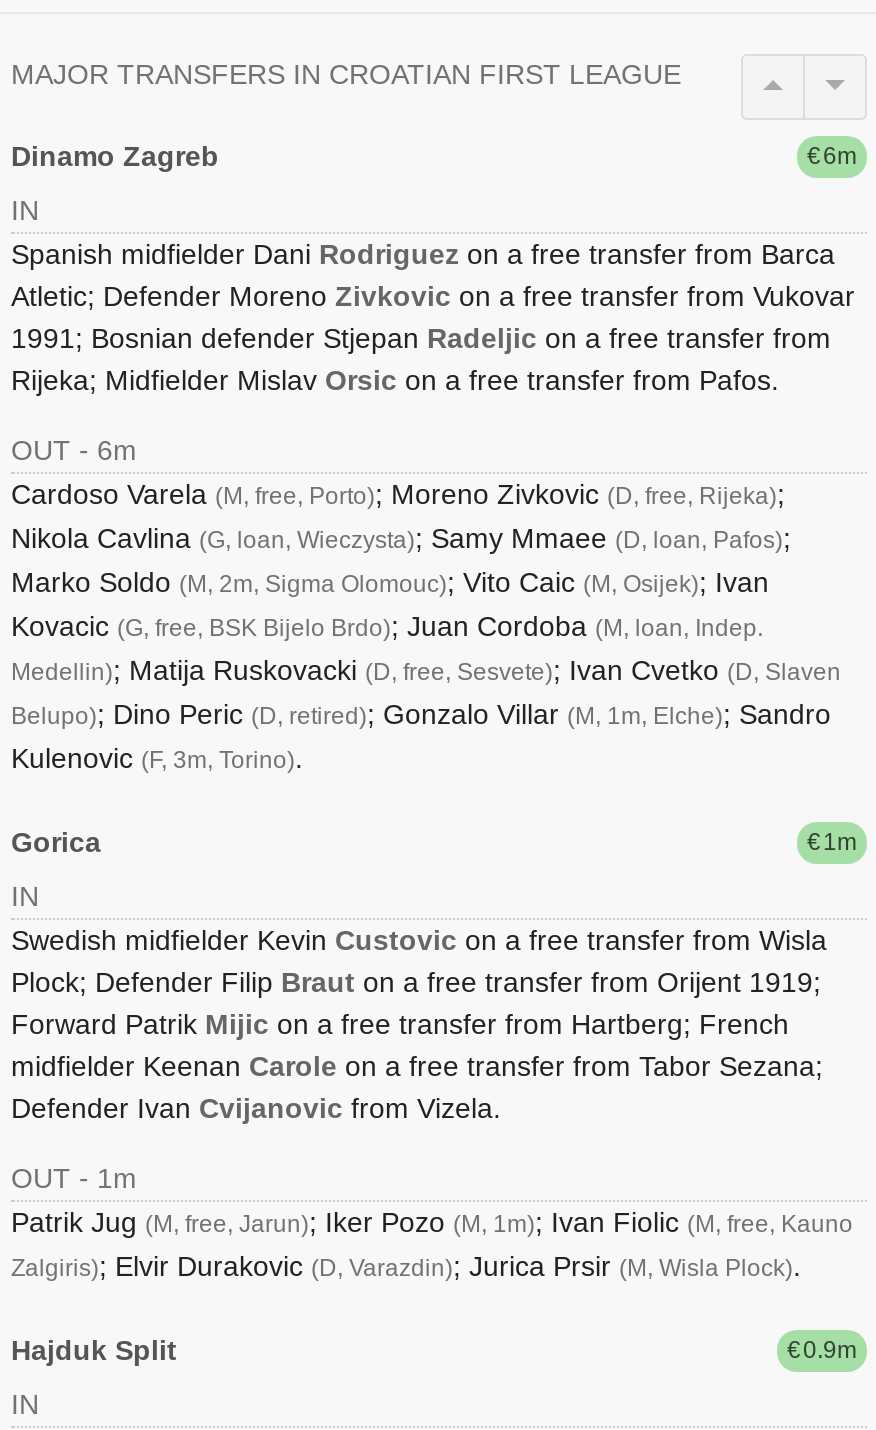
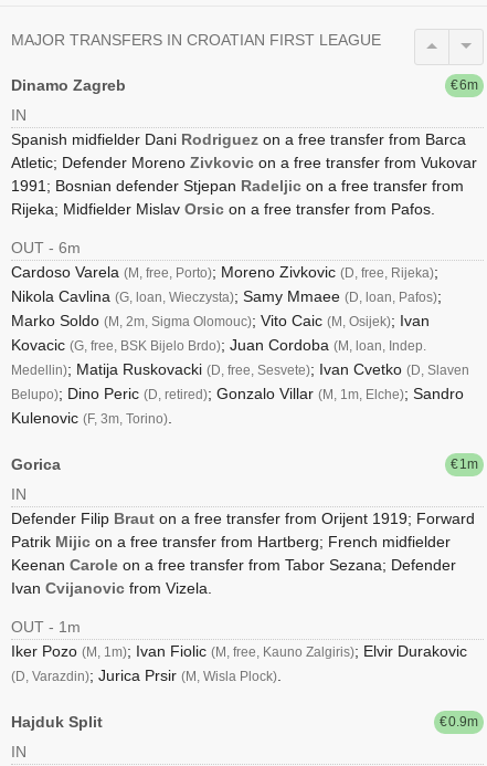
[11,924,827,1124] Swedish midfielder Kevin Custovic on a free transfer from Wisla | Plock; Defender Filip Braut on a free transfer from Orijent 1919; | Forward Patrik Mijic on a free transfer from Hartberg; French | midfielder Keenan Carole on a free transfer from Tabor Sezana; | Defender Ivan Cvijanovic from Vizela. -> [11,510,475,597] Defender Filip Braut on a free transfer from Orijent 1919; Forward | Patrik Mijic on a free transfer from Hartberg; French midfielder | Keenan Carole on a free transfer from Tabor Sezana; Defender | Ivan Cvijanovic from Vizela.
[11,1206,853,1282] Patrik Jug (M, free, Jarun); Iker Pozo (M, 1m); Ivan Fiolic (M, free, Kauno | Zalgiris); Elvir Durakovic (D, Varazdin); Jurica Prsir (M, Wisla Plock). -> [11,642,467,684] Iker Pozo (M, 1m); Ivan Fiolic (M, free, Kauno Zalgiris); Elvir Durakovic | (D, Varazdin); Jurica Prsir (M, Wisla Plock).

